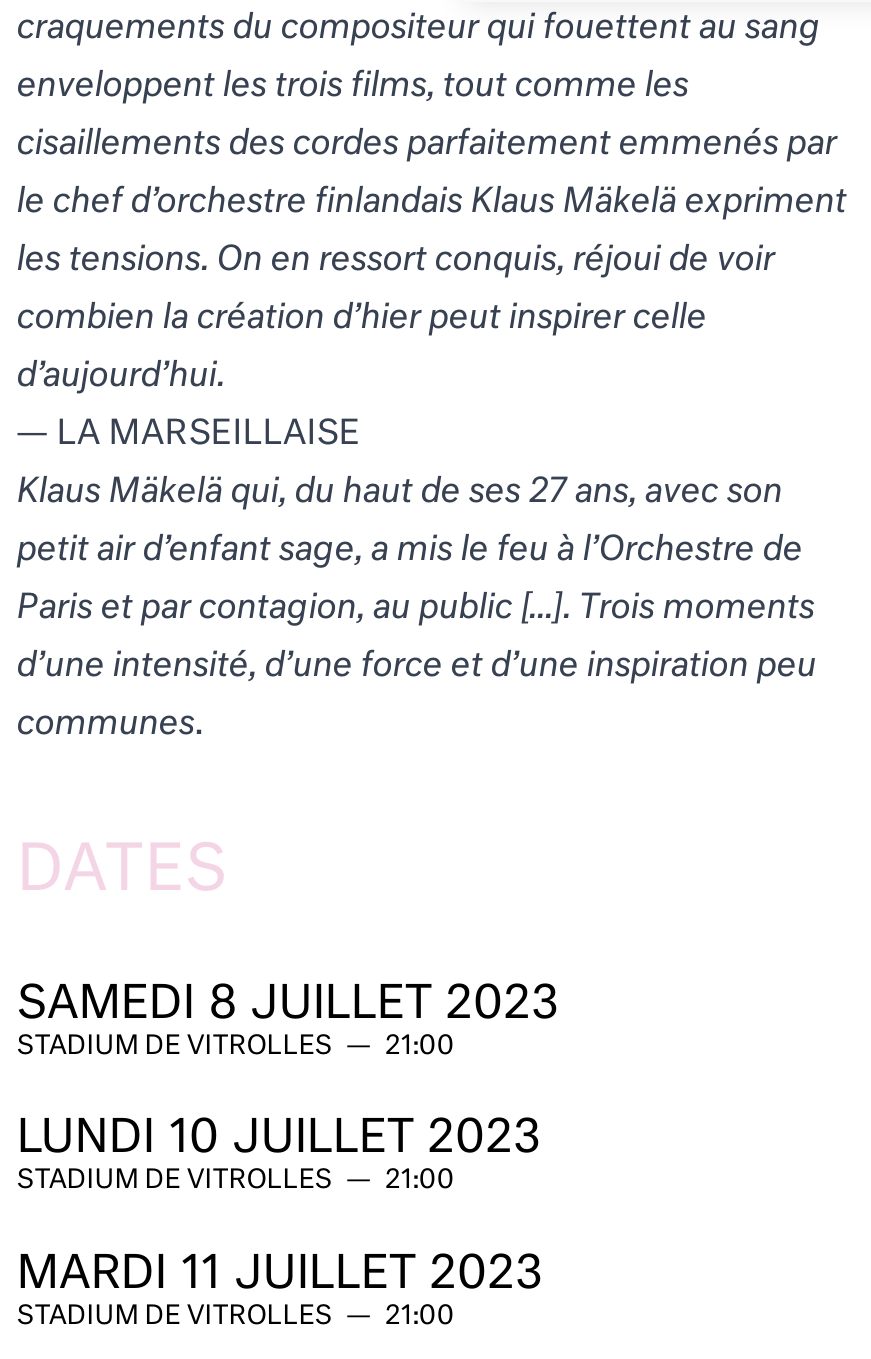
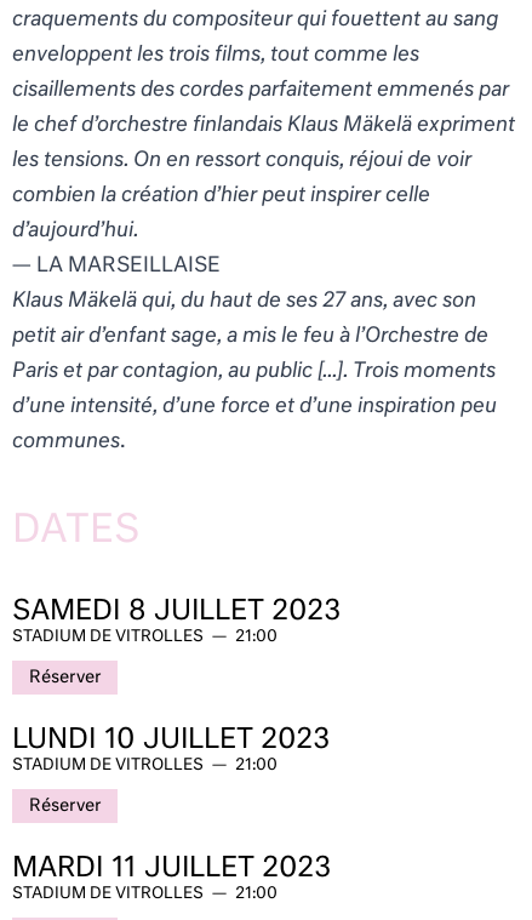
none -> [28,669,101,686] Réserver
none -> [28,797,101,814] Réserver

